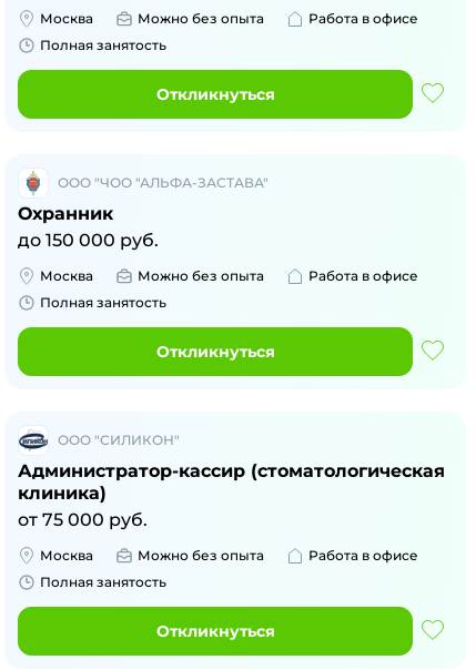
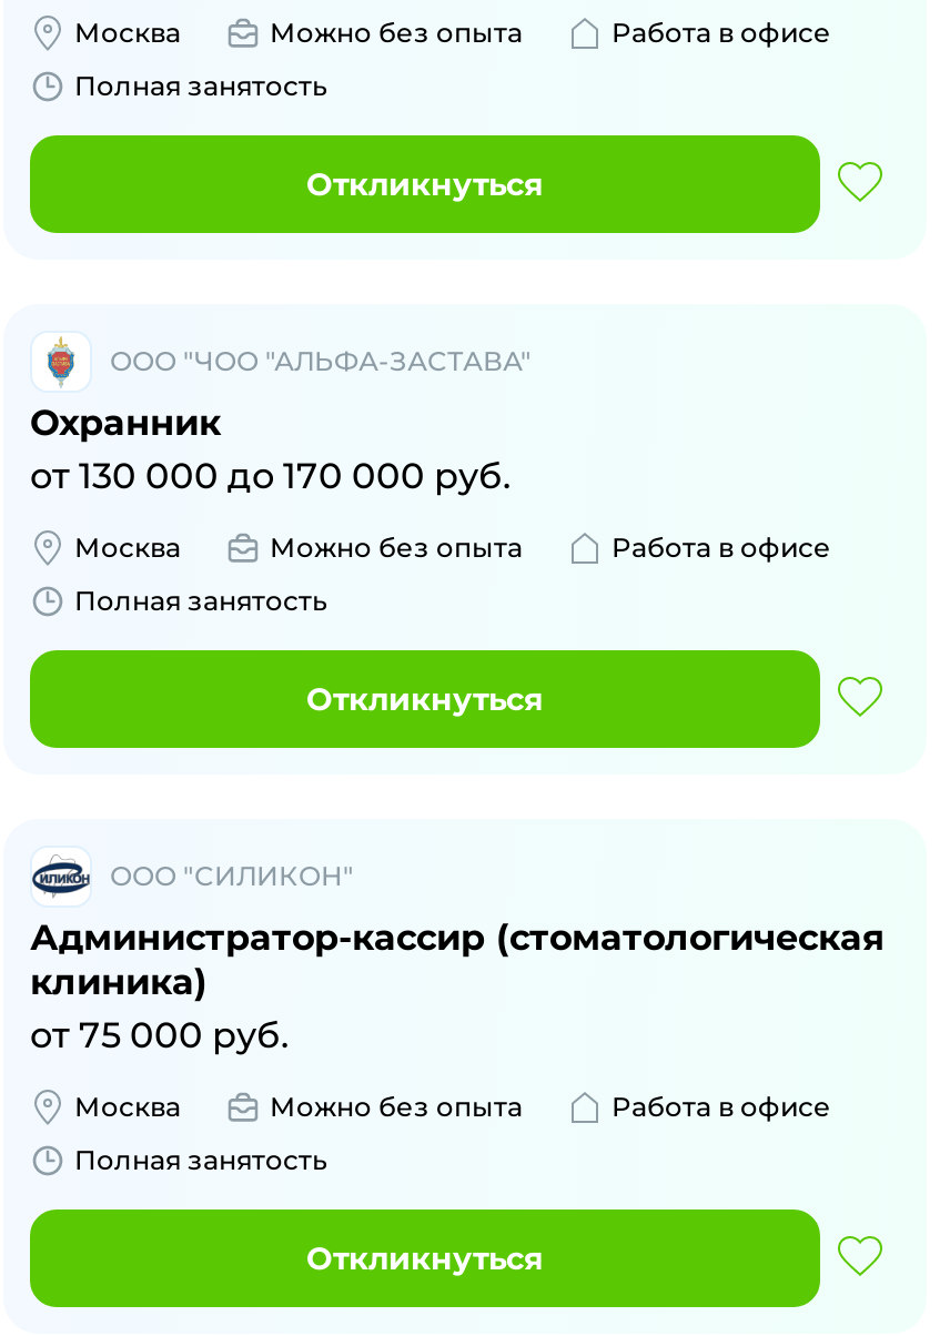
[18,230,159,251] до 150 000 руб. -> [30,455,512,497] от 130 000 до 170 000 руб.

